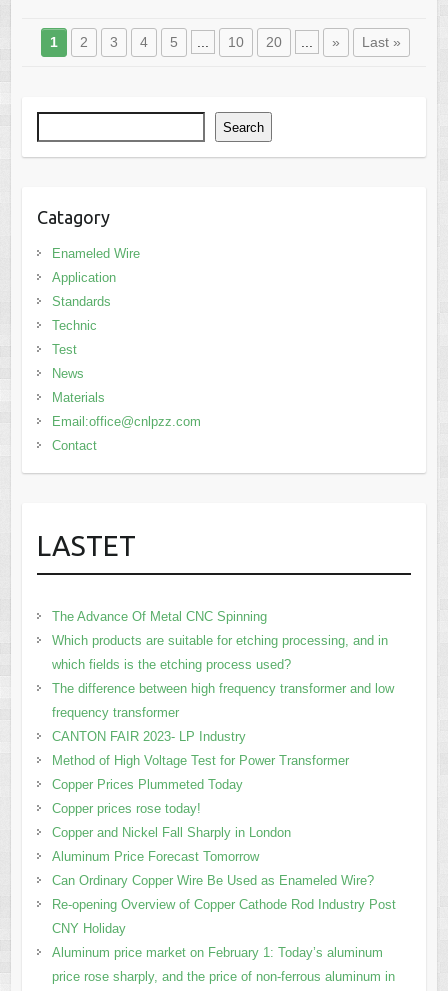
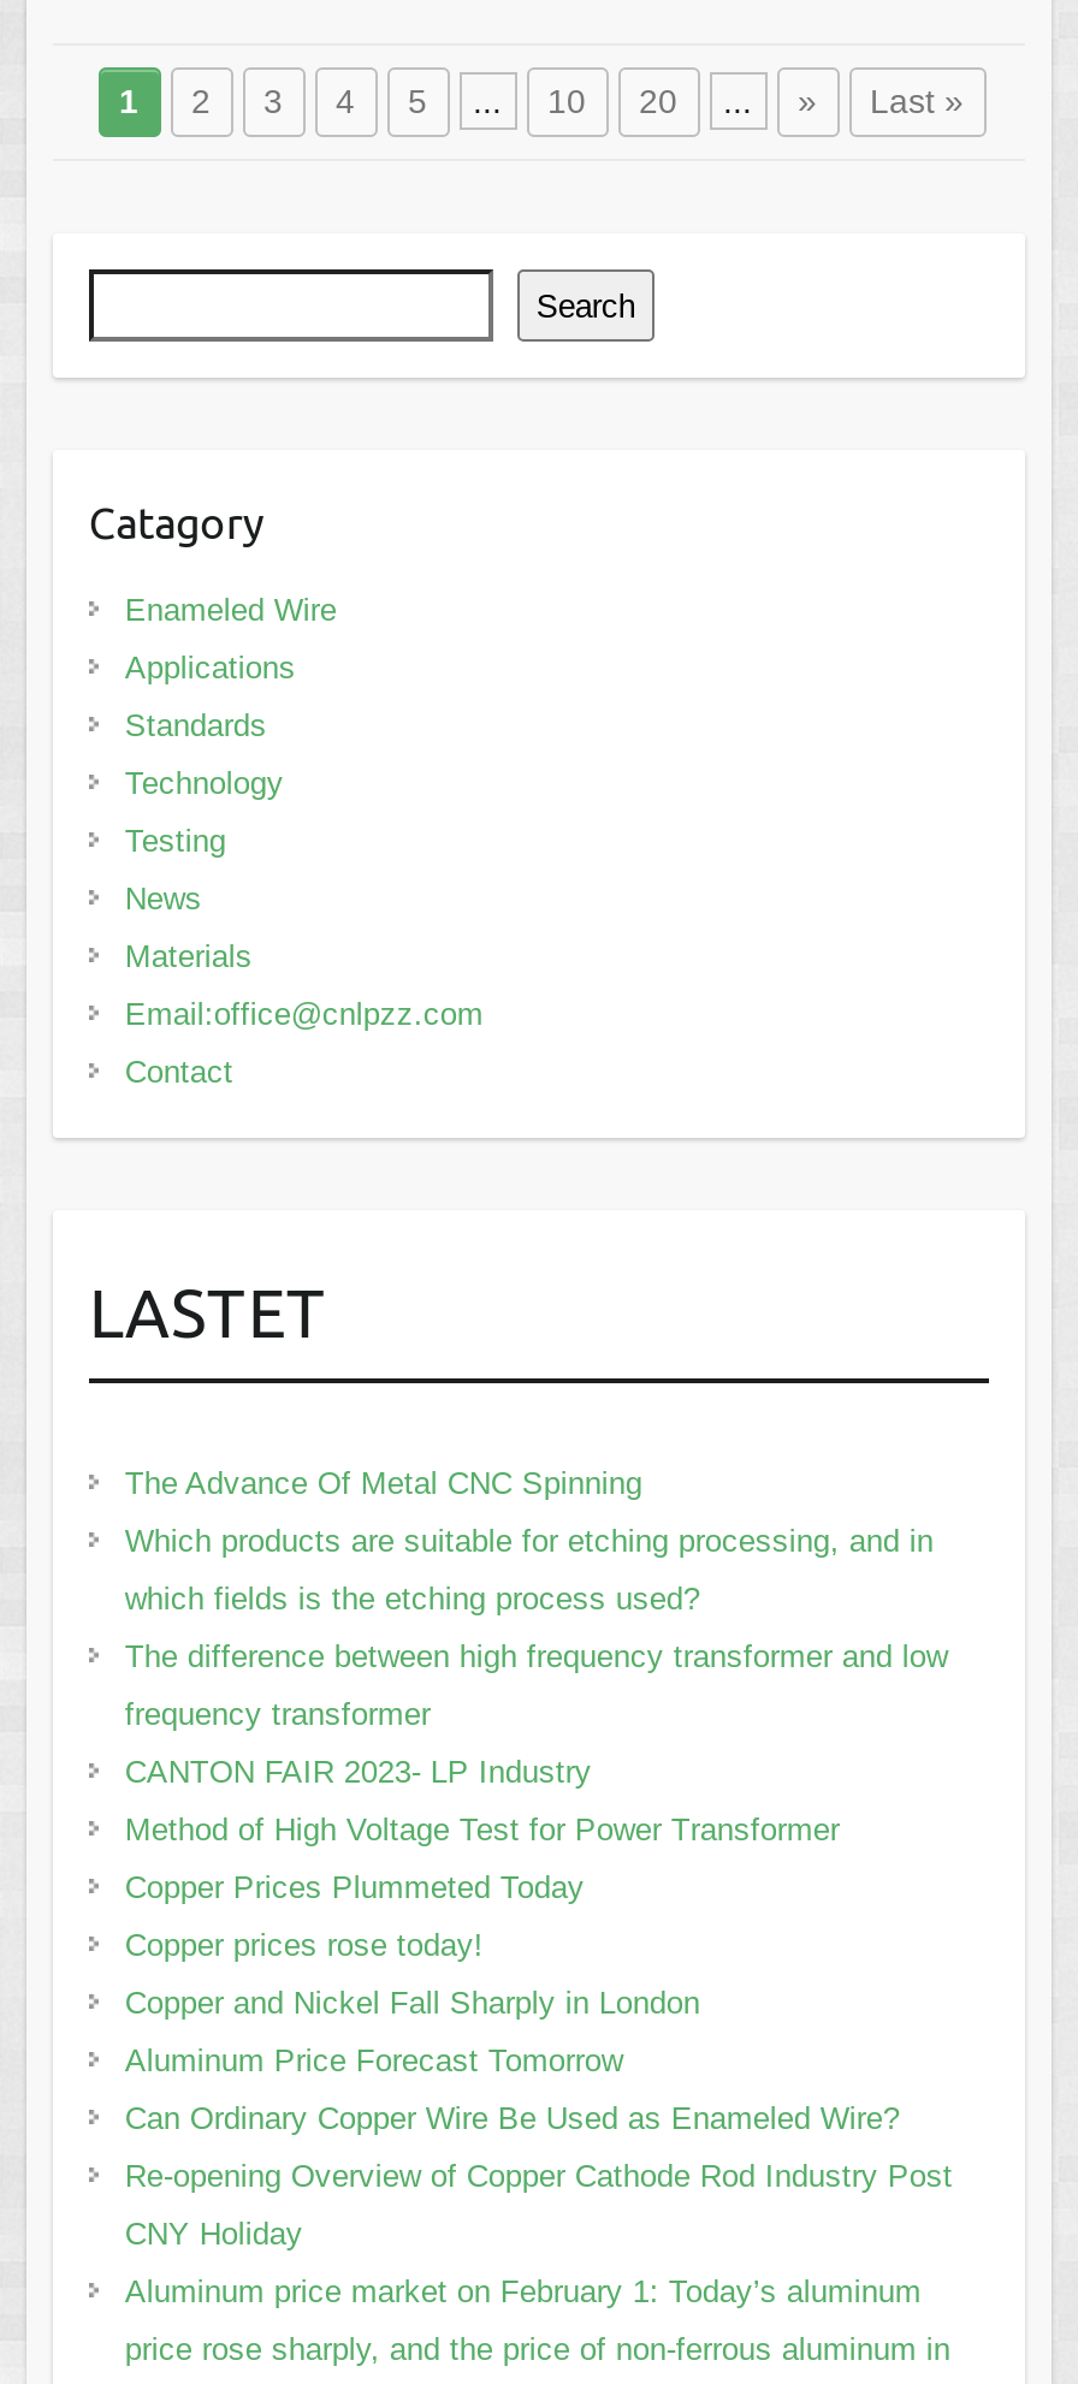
[52,270,116,285] Application -> [125,650,295,686] Applications
[52,318,97,333] Technic -> [125,765,283,802] Technology
[52,342,77,357] Test -> [125,823,226,859] Testing

